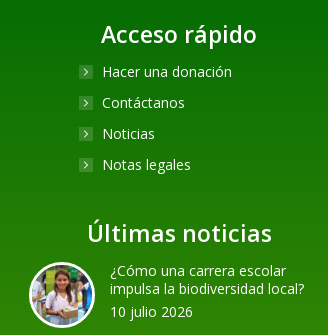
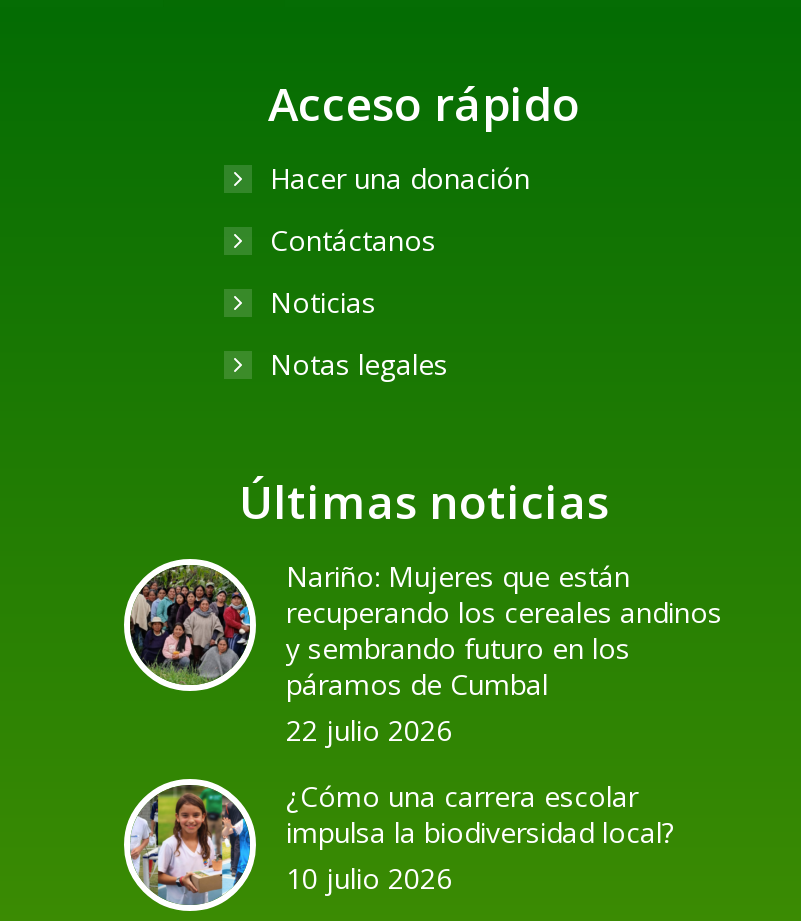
none -> [128,558,722,750] [image] | Nariño: Mujeres que están | recuperando los cereales andinos | y sembrando futuro en los | páramos de Cumbal | 22 julio 2026

